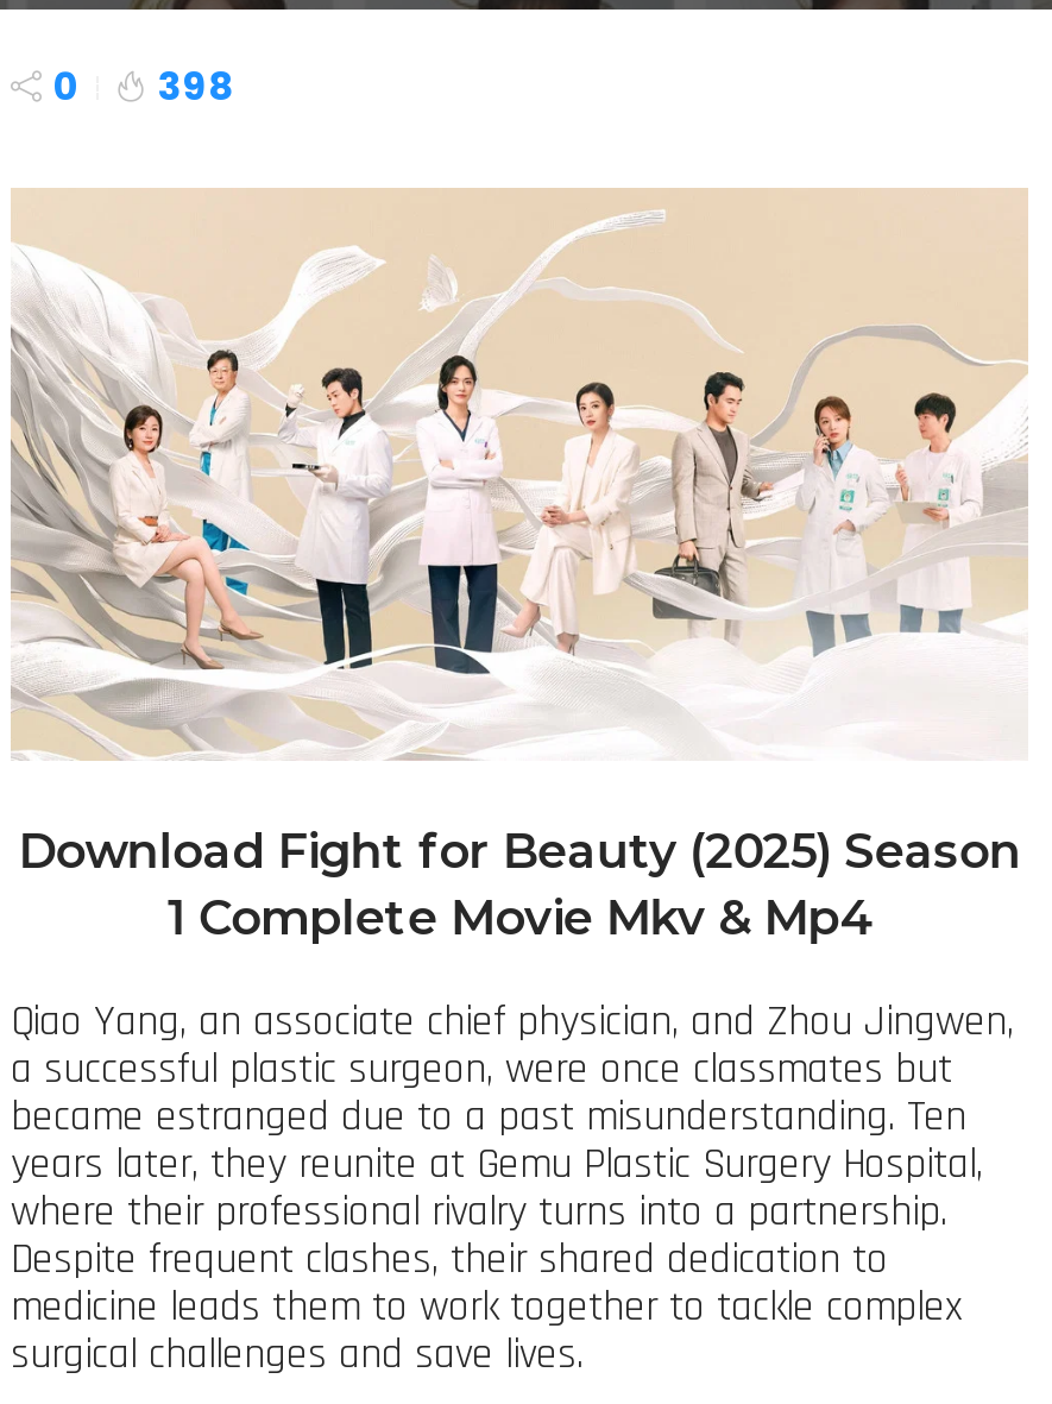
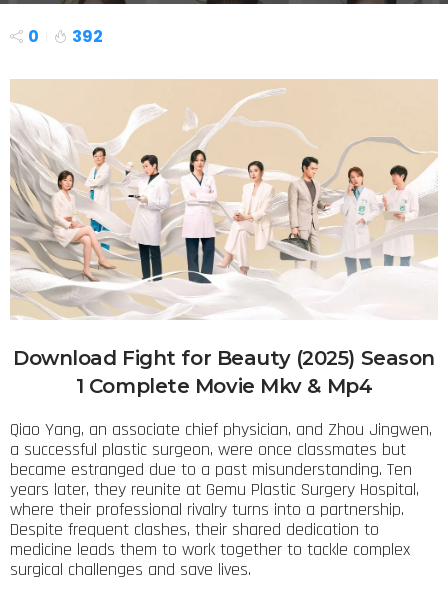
[53,59,234,114] 0 398 -> [28,25,103,48] 0 392

